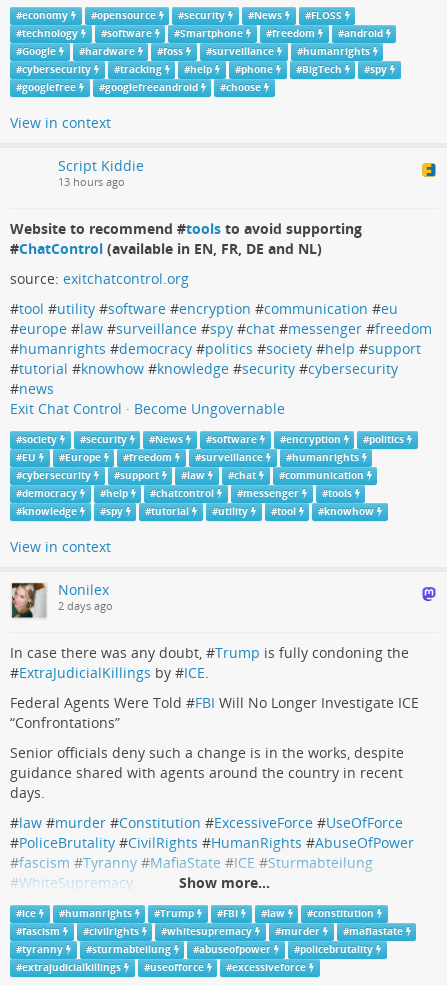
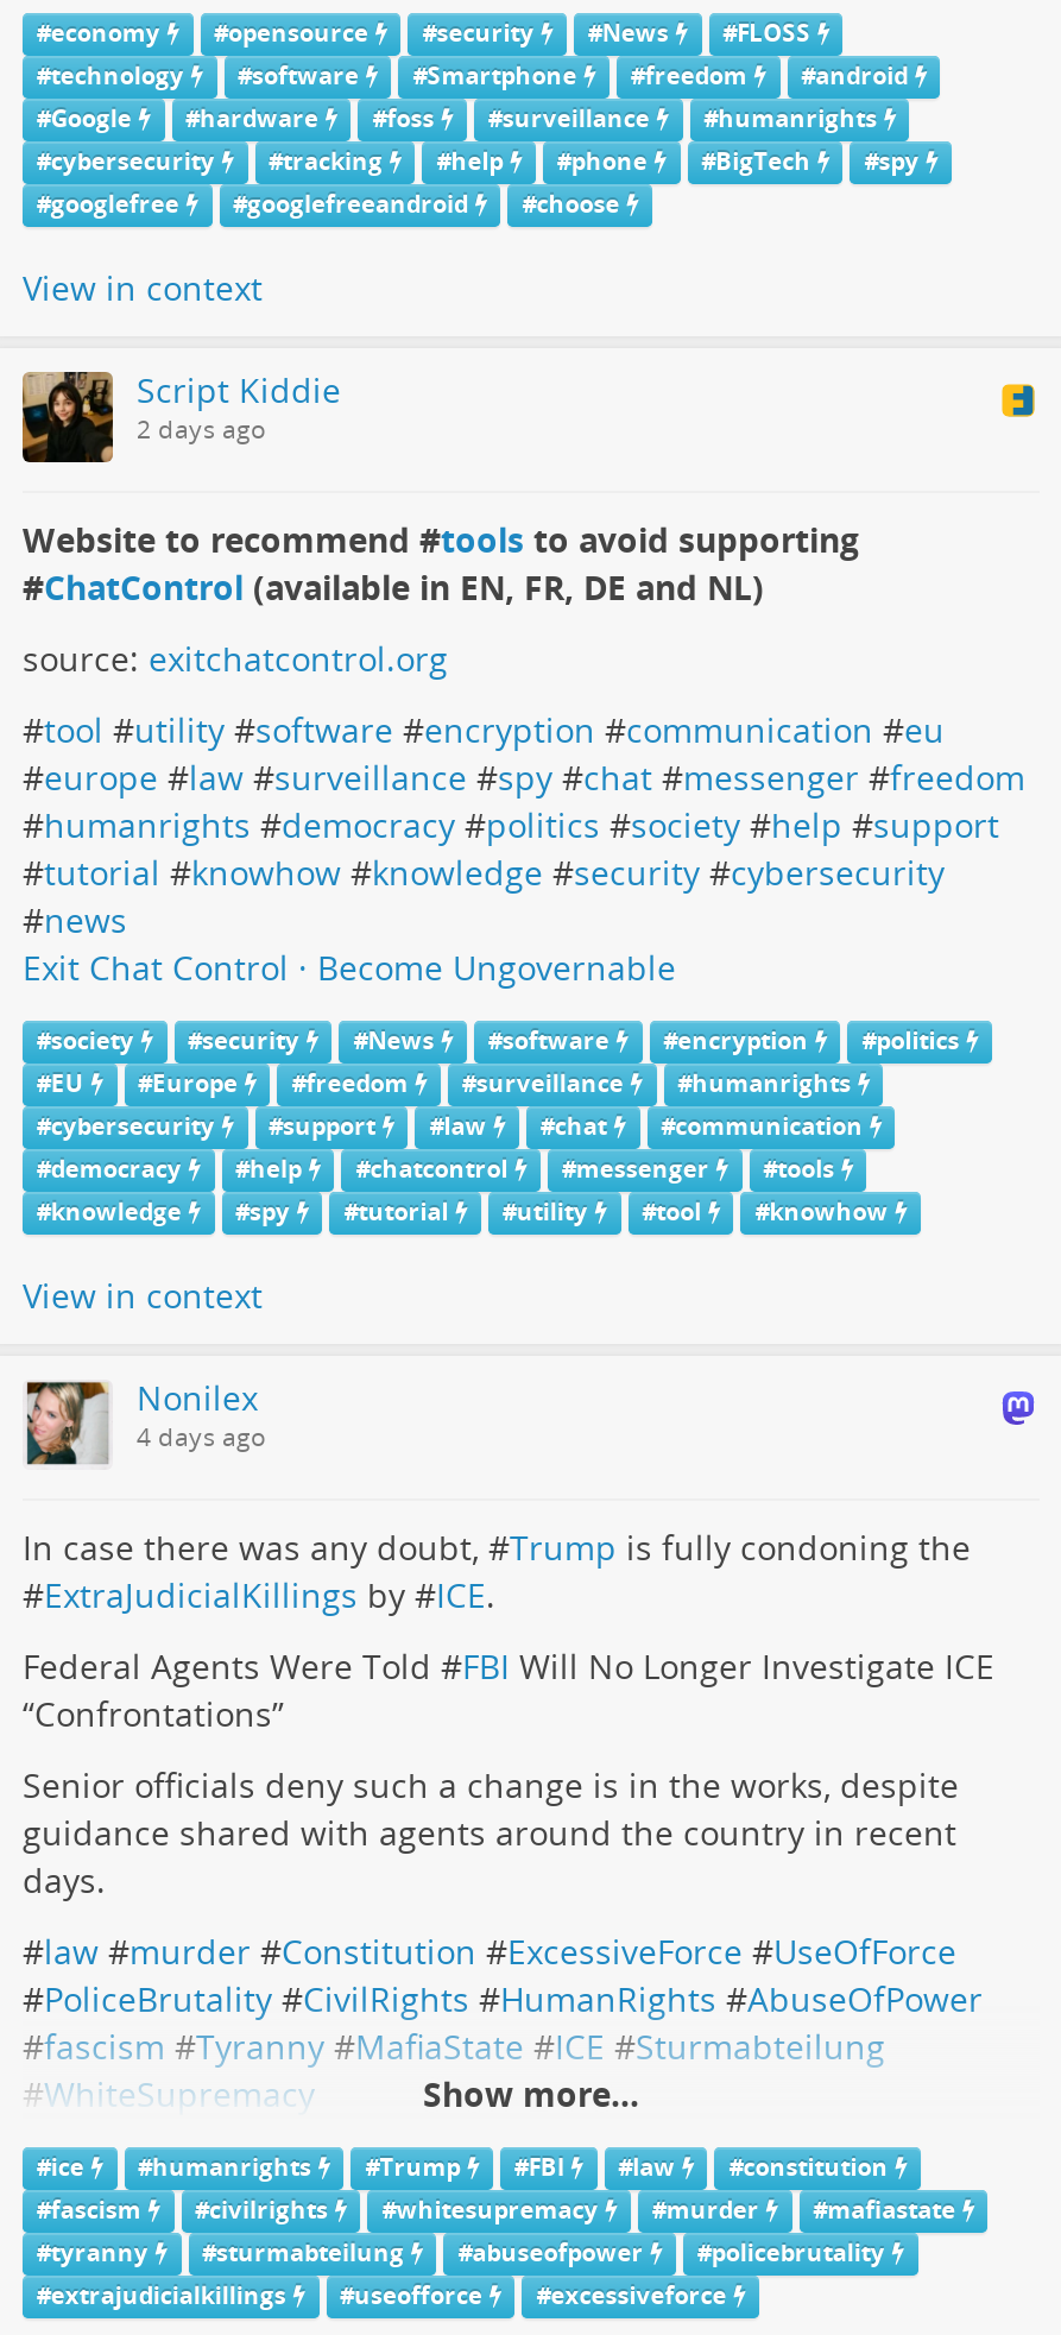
none -> [20,370,115,465] [image]
[58,175,125,189] 13 hours ago -> [137,412,267,446] 2 days ago
[58,599,113,613] 2 days ago -> [137,1420,267,1453] 4 days ago

